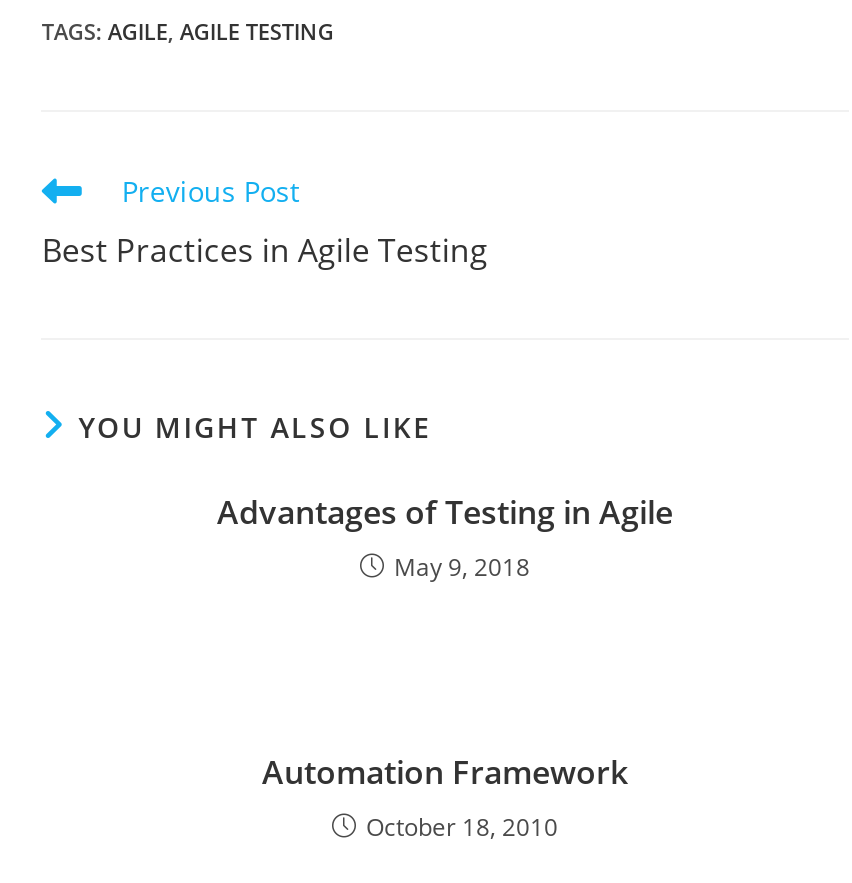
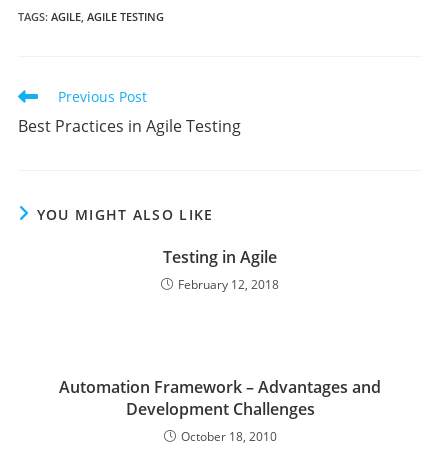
[217,491,673,585] Advantages of Testing in Agile | May 9, 2018 -> [163,246,279,293] Testing in Agile | February 12, 2018
[262,751,628,795] Automation Framework -> [59,376,381,420] Automation Framework – Advantages and | Development Challenges

